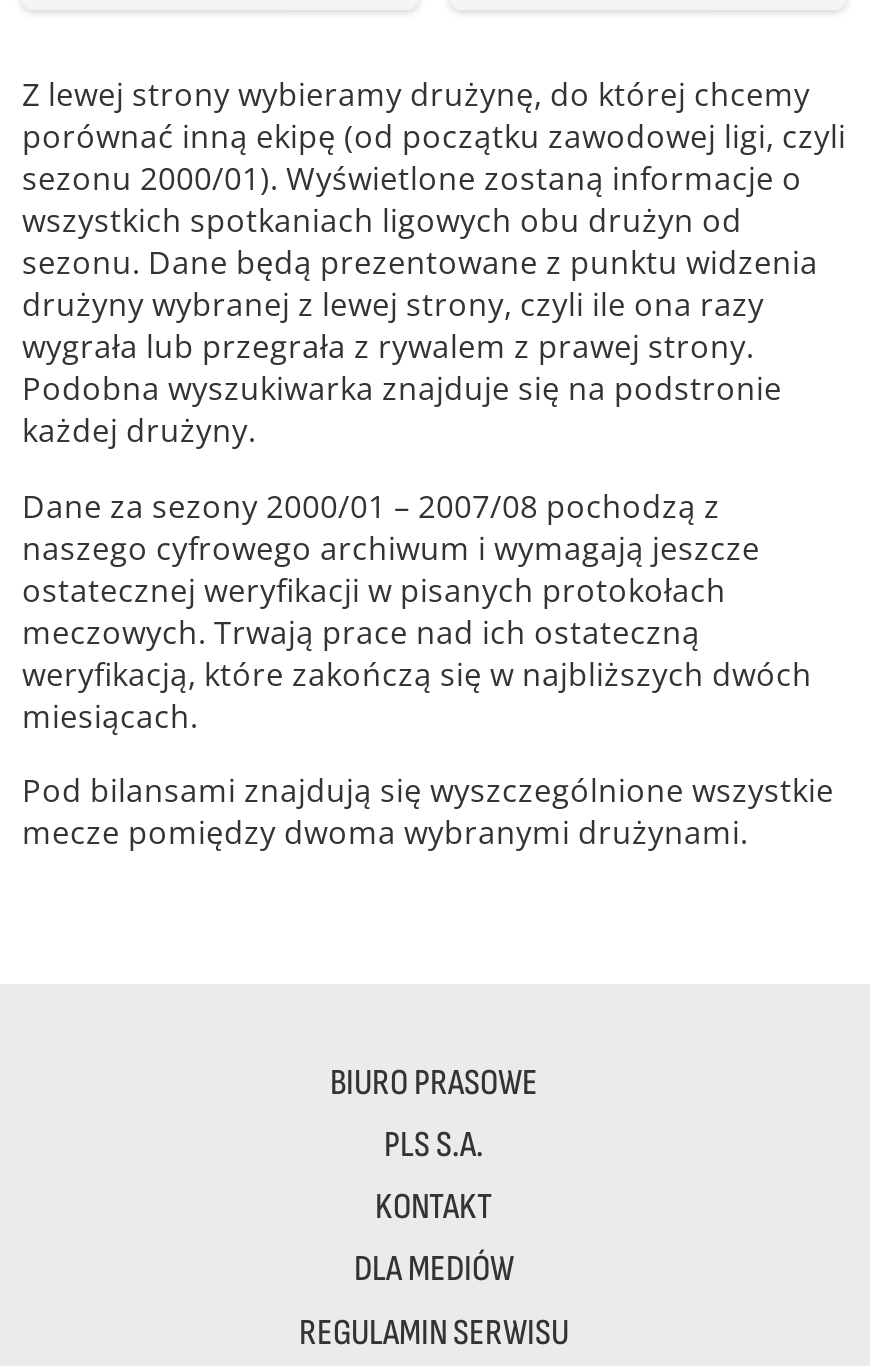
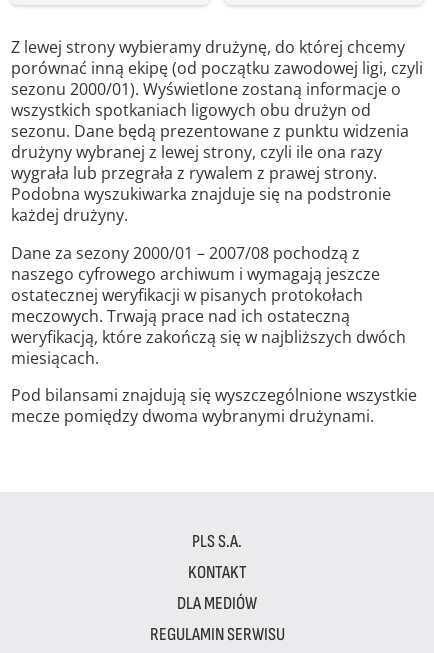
[330,1062,538,1104] BIURO PRASOWE -> none

